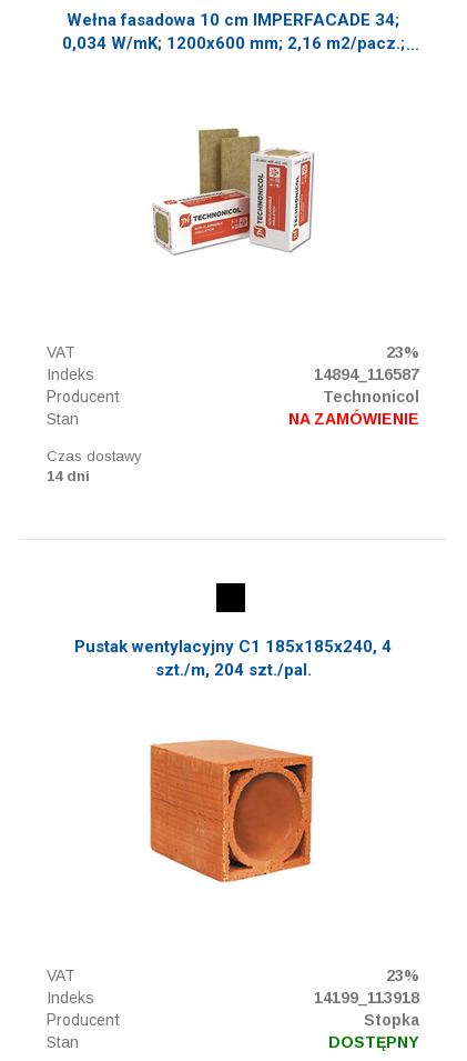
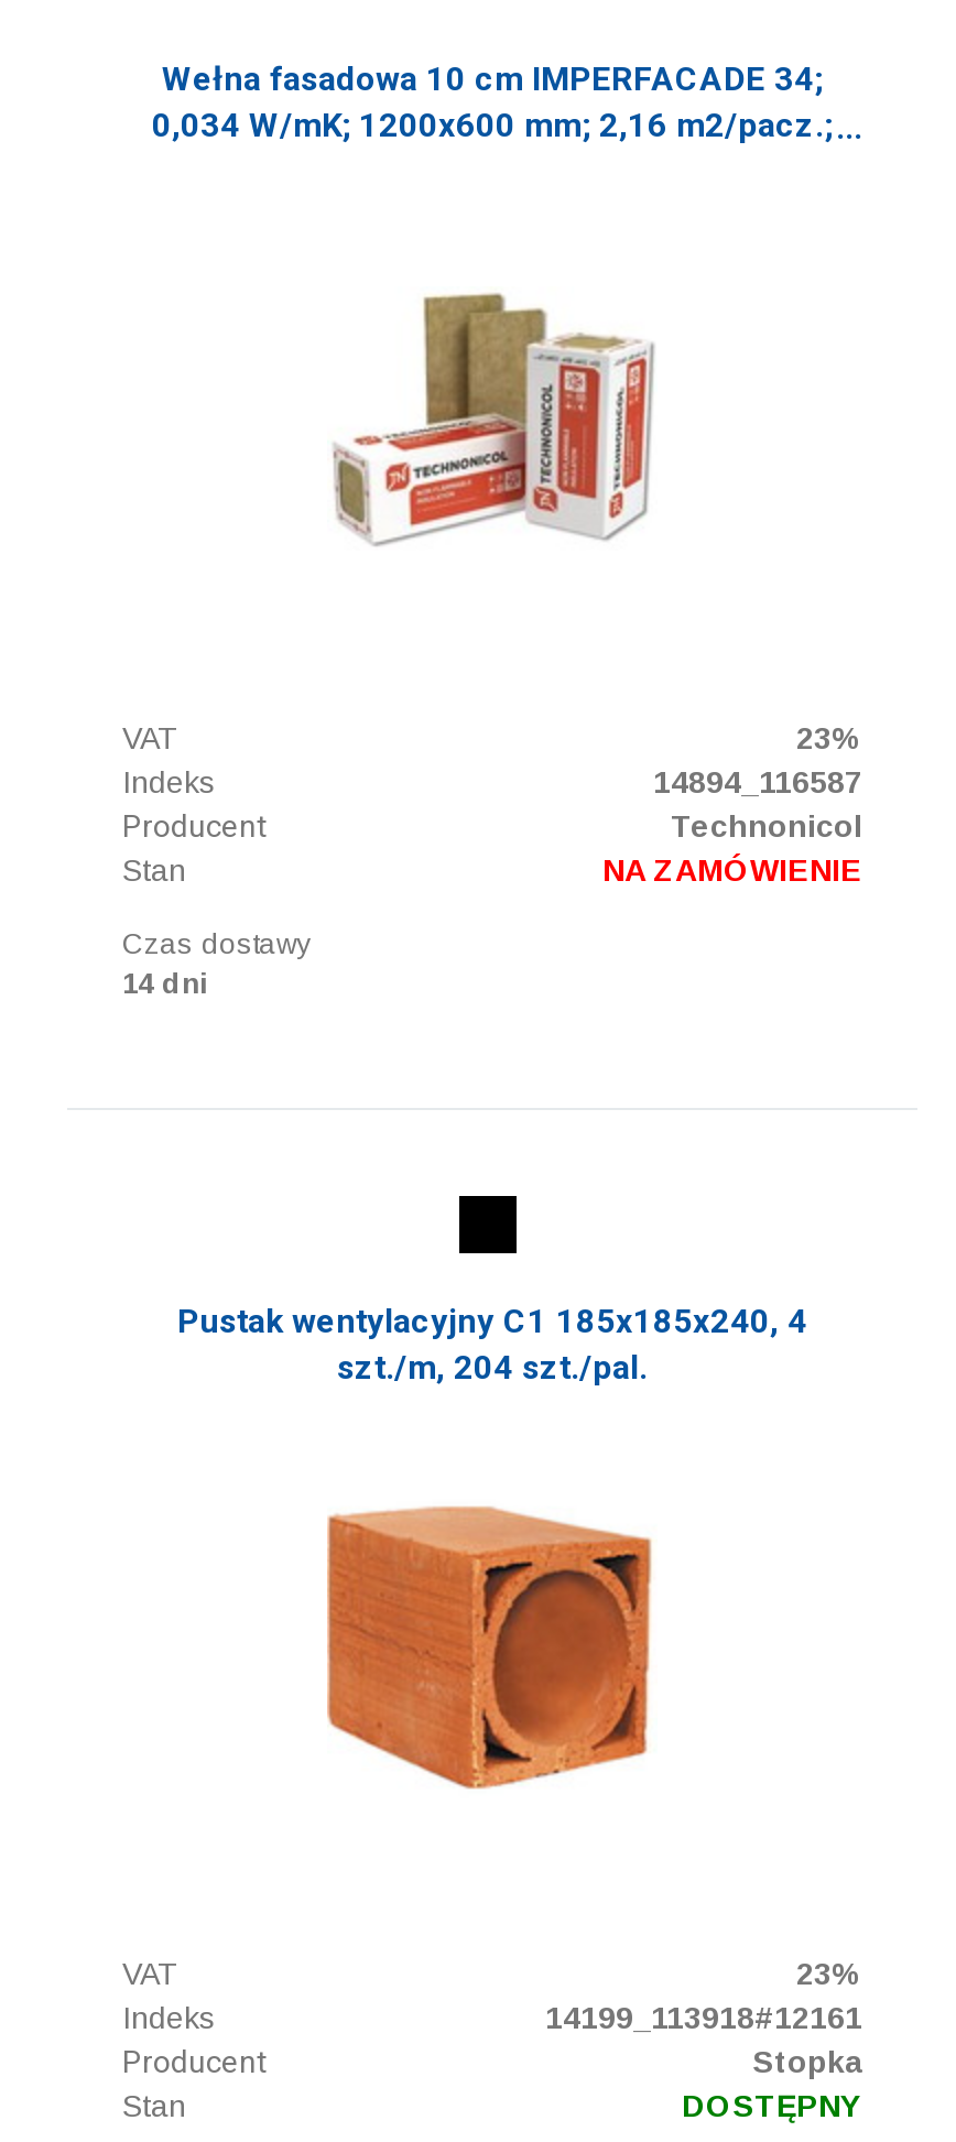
[314,989,419,1007] 14199_113918 -> [545,2000,862,2035] 14199_113918#12161

